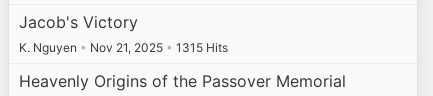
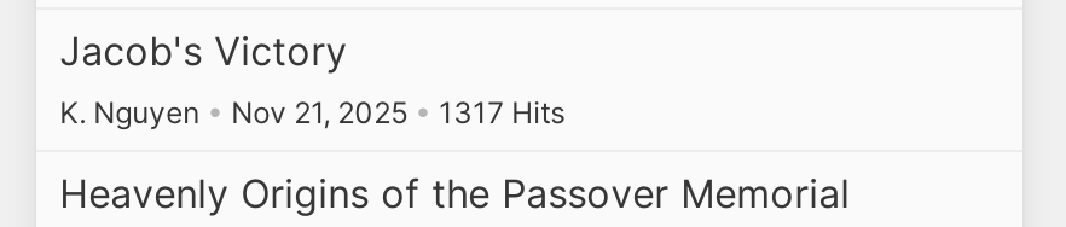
[19,40,228,55] K. Nguyen • Nov 21, 2025 • 1315 Hits -> [59,94,565,130] K. Nguyen • Nov 21, 2025 • 1317 Hits

